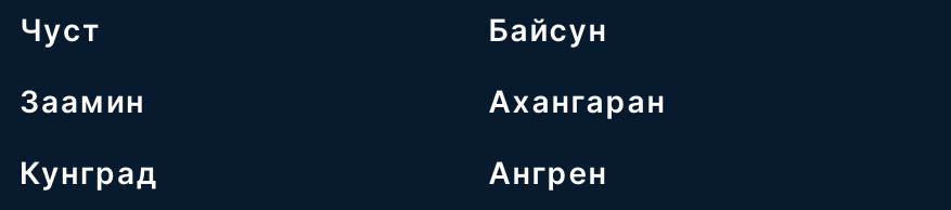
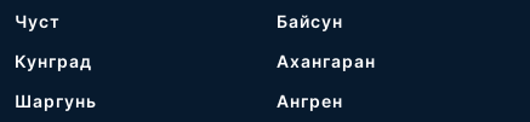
[20,82,145,119] Заамин -> none
moved [20,154,158,191] -> [15,51,92,71]: Кунград
none -> [15,91,97,111] Шаргунь

